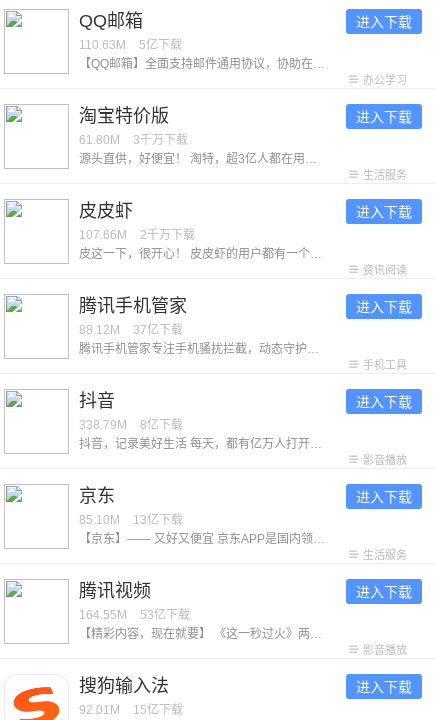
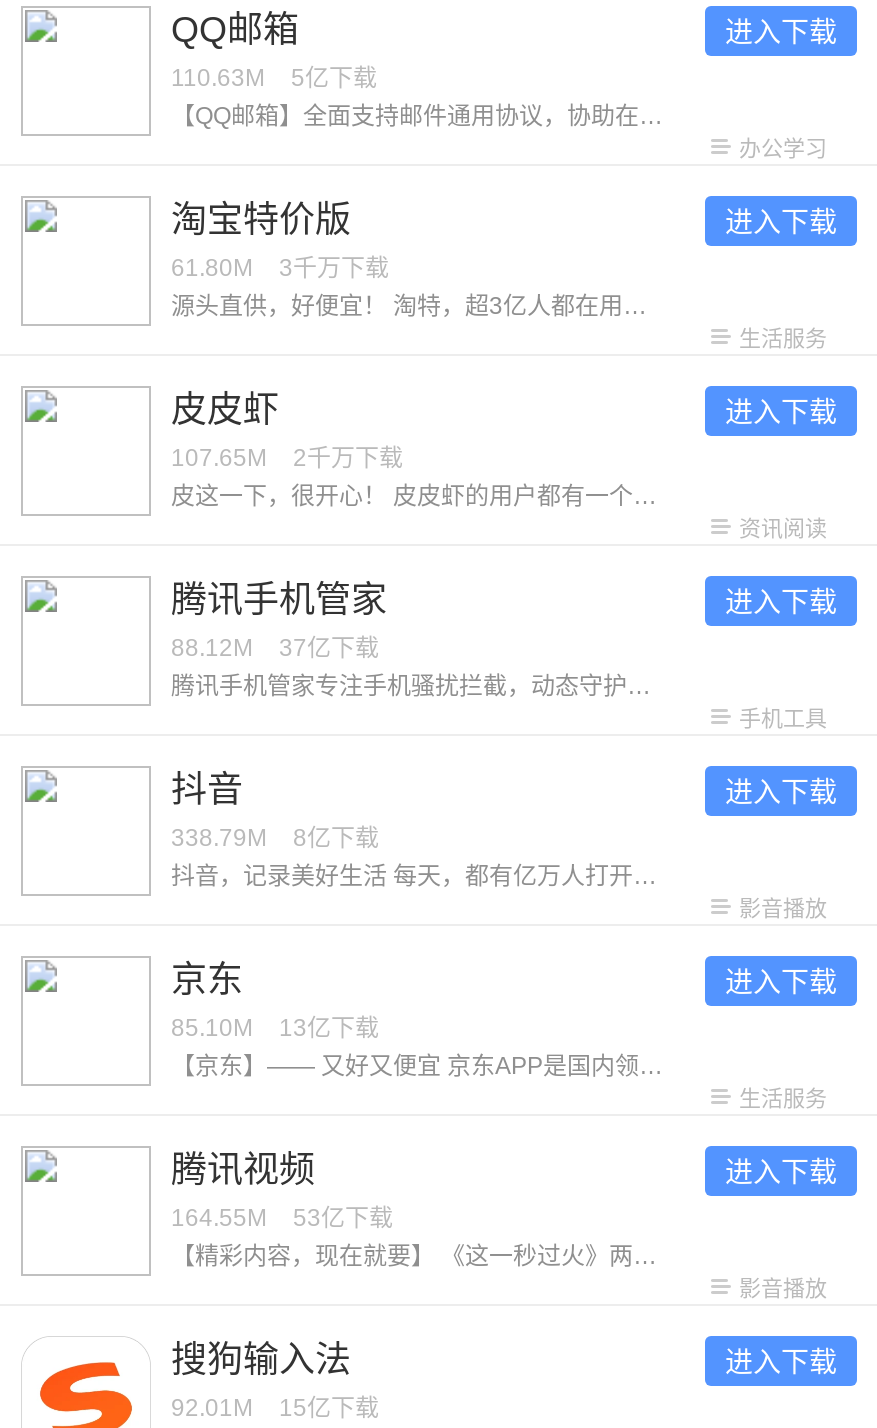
[79,228,195,242] 107.66M 2千万下载 -> [171,444,403,472] 107.65M 2千万下载

